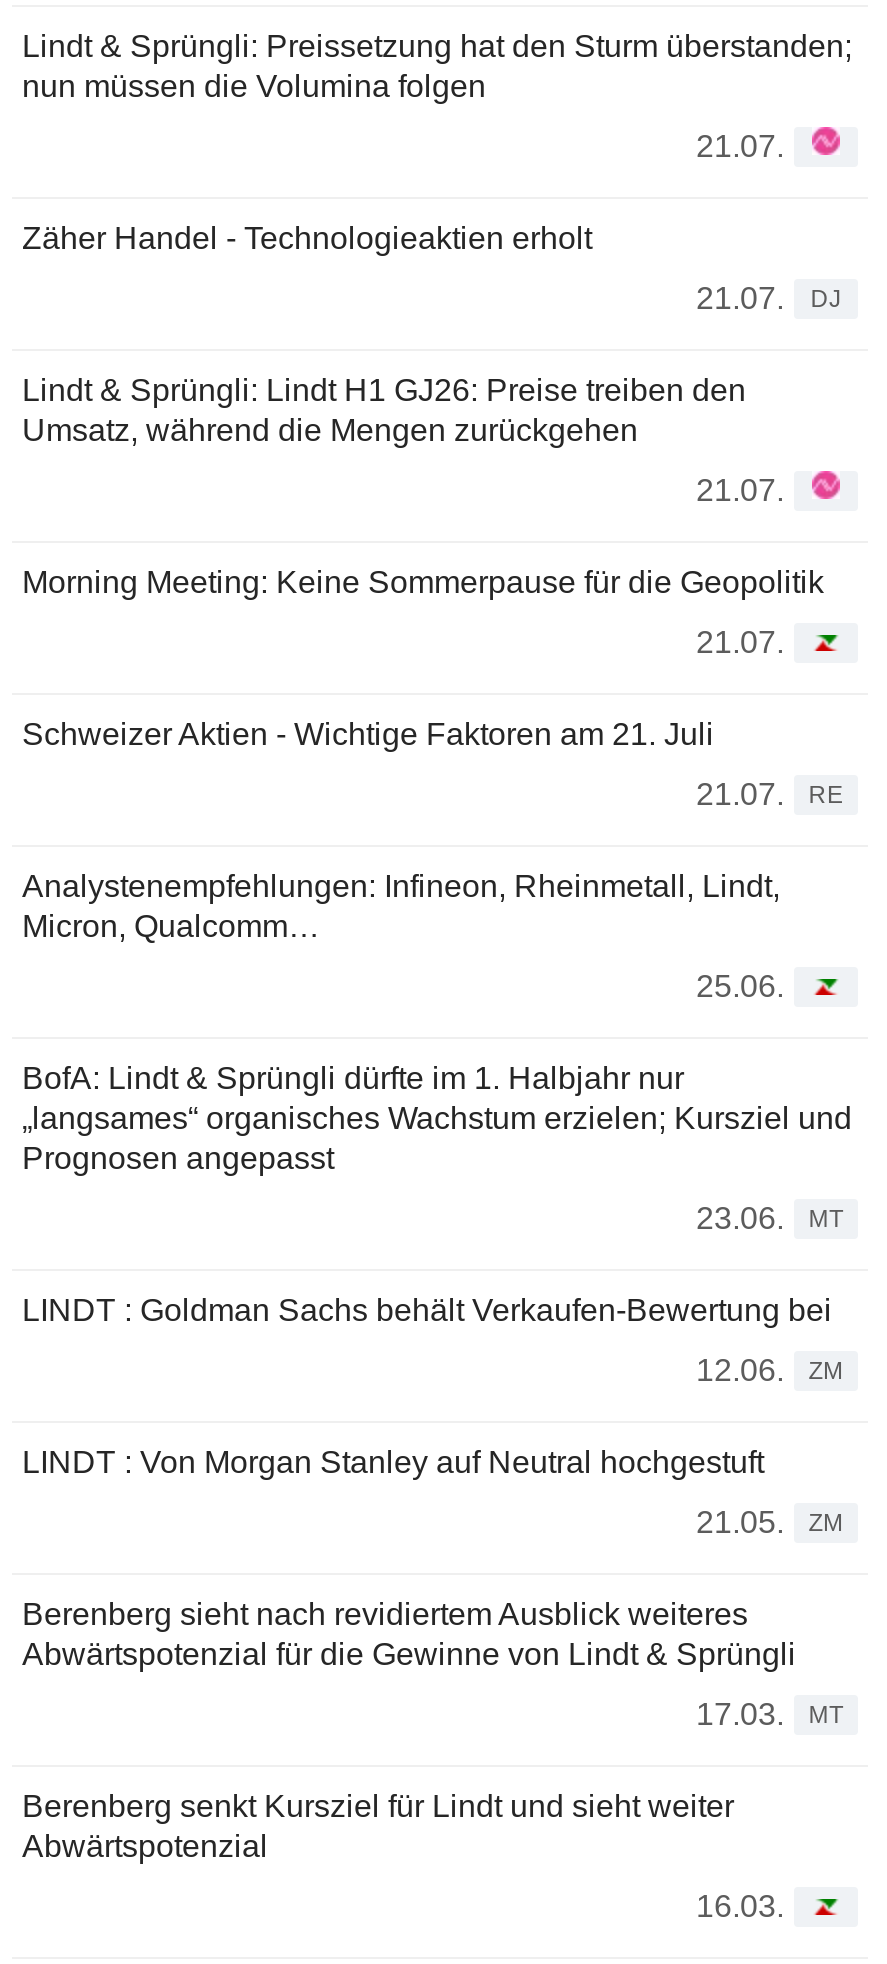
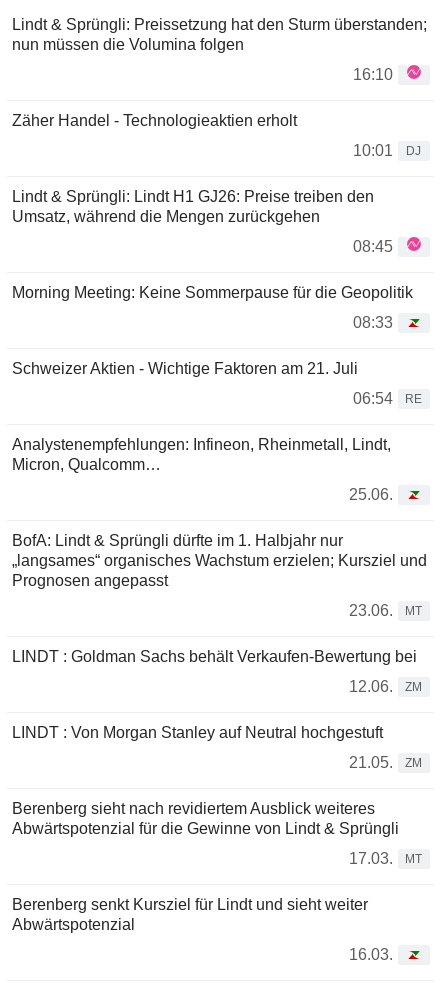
[696,129,784,163] 21.07. -> [353,66,393,83] 16:10
[696,281,841,315] 21.07. DJ -> [353,142,422,159] 10:01 DJ
[696,473,784,507] 21.07. -> [353,238,393,255] 08:45
[696,625,784,659] 21.07. -> [353,314,393,331] 08:33
[696,777,843,811] 21.07. RE -> [353,390,423,407] 06:54 RE

